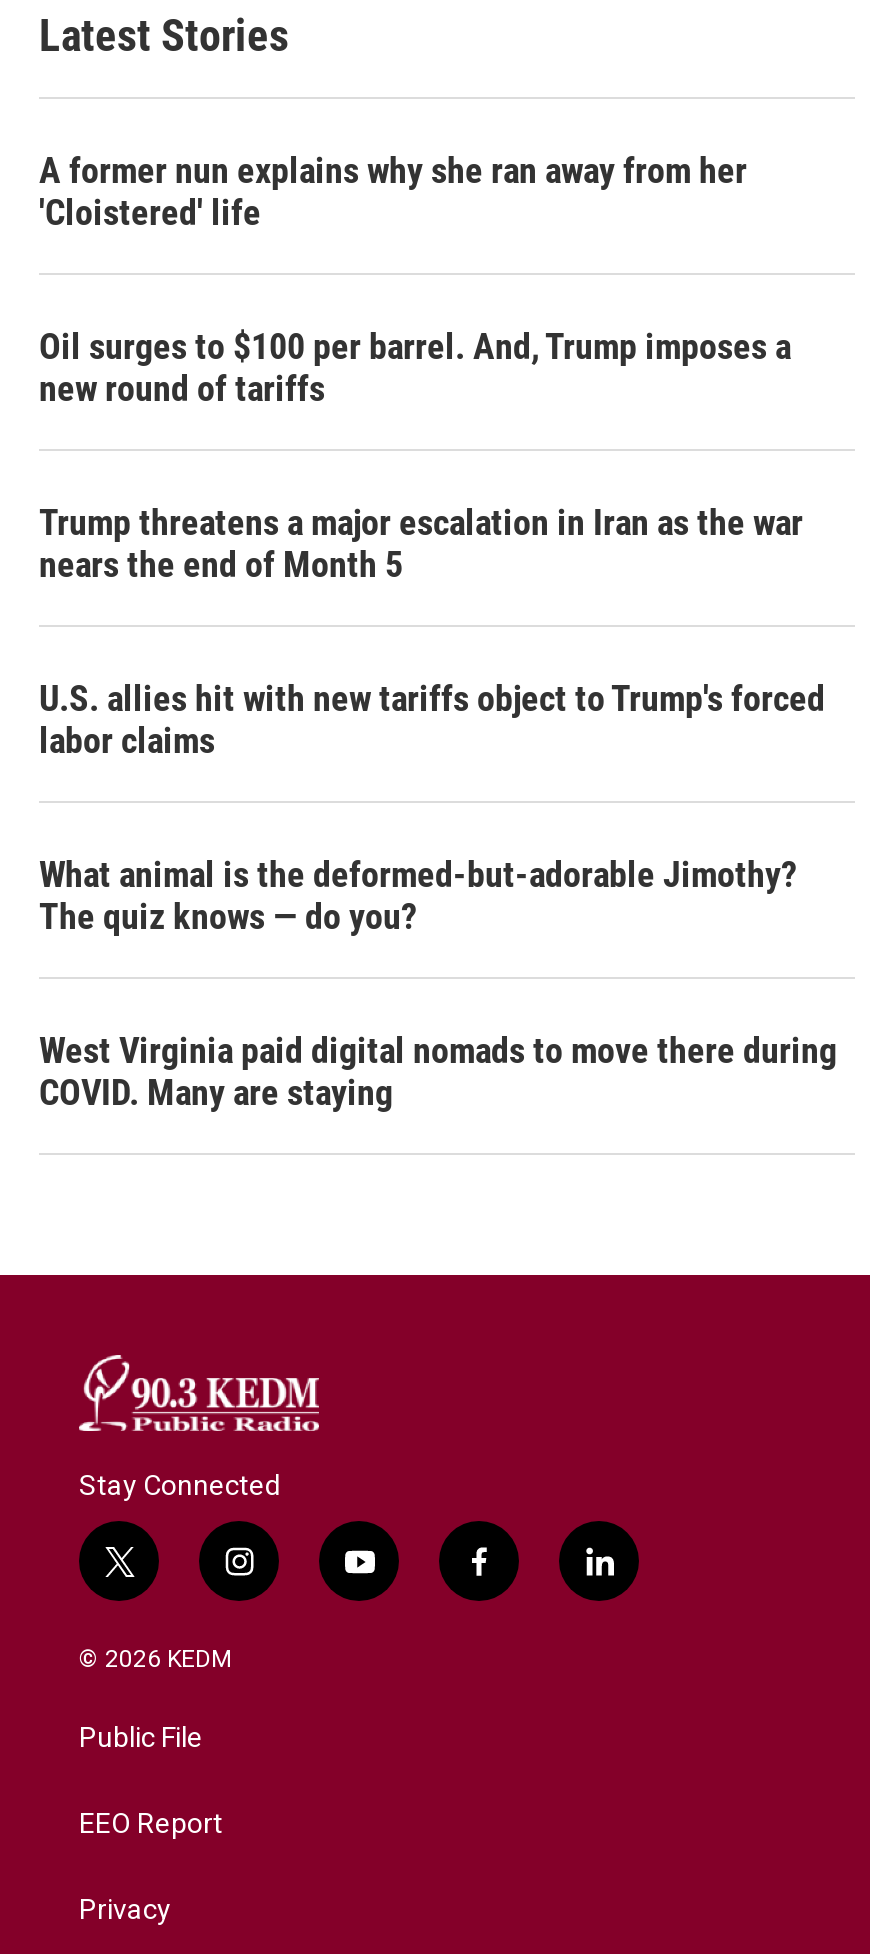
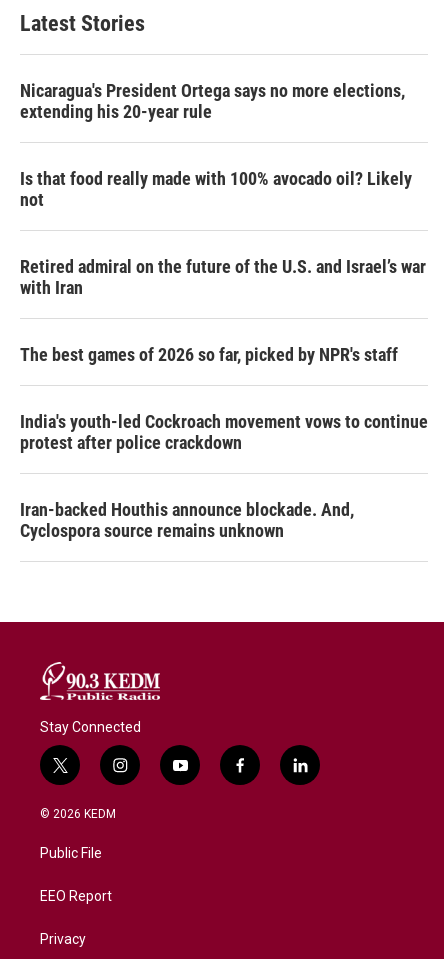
[39,149,747,233] A former nun explains why she ran away from her | 'Cloistered' life -> [20,80,405,122] Nicaragua's President Ortega says no more elections, | extending his 20-year rule
[39,325,791,409] Oil surges to $100 per barrel. And, Trump imposes a | new round of tariffs -> [20,168,412,210] Is that food really made with 100% avocado oil? Likely | not
[39,501,803,585] Trump threatens a major escalation in Iran as the war | nears the end of Month 5 -> [20,256,426,298] Retired admiral on the future of the U.S. and Israel’s war | with Iran
[39,677,825,761] U.S. allies hit with new tariffs object to Trump's forced | labor claims -> [20,344,398,365] The best games of 2026 so far, picked by NPR's staff
[39,853,797,937] What animal is the deformed-but-adorable Jimothy? | The quiz knows — do you? -> [20,411,428,453] India's youth-led Cockroach movement vows to continue | protest after police crackdown
[39,1029,837,1113] West Virginia paid digital nomads to move there during | COVID. Many are staying -> [20,499,354,541] Iran-backed Houthis announce blockade. And, | Cyclospora source remains unknown

